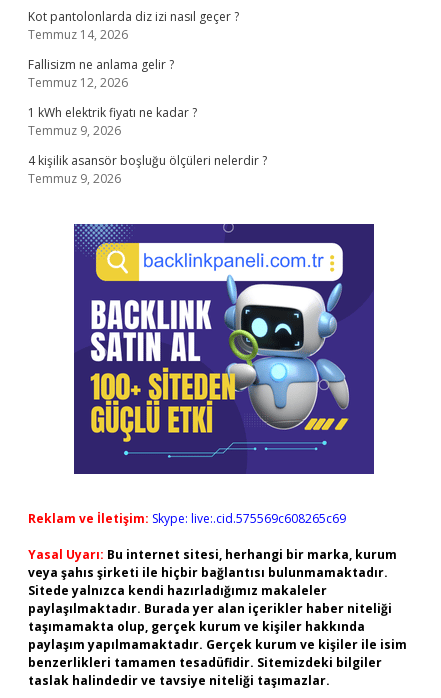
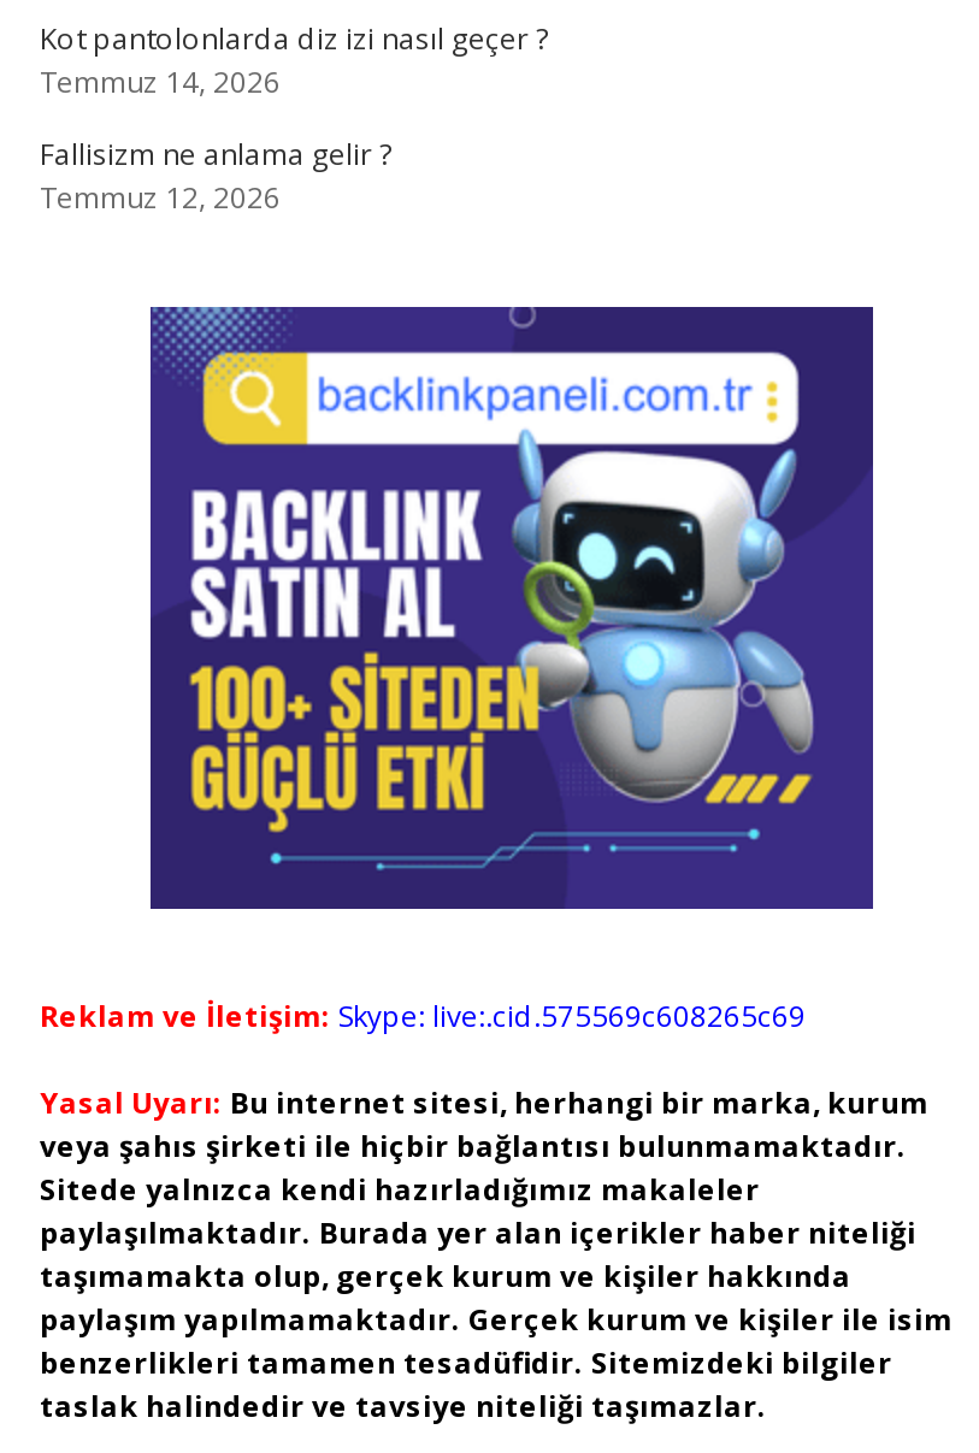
[28,104,267,187] 1 kWh elektrik fiyatı ne kadar ? | Temmuz 9, 2026 | 4 kişilik asansör boşluğu ölçüleri nelerdir ? | Temmuz 9, 2026 -> none

